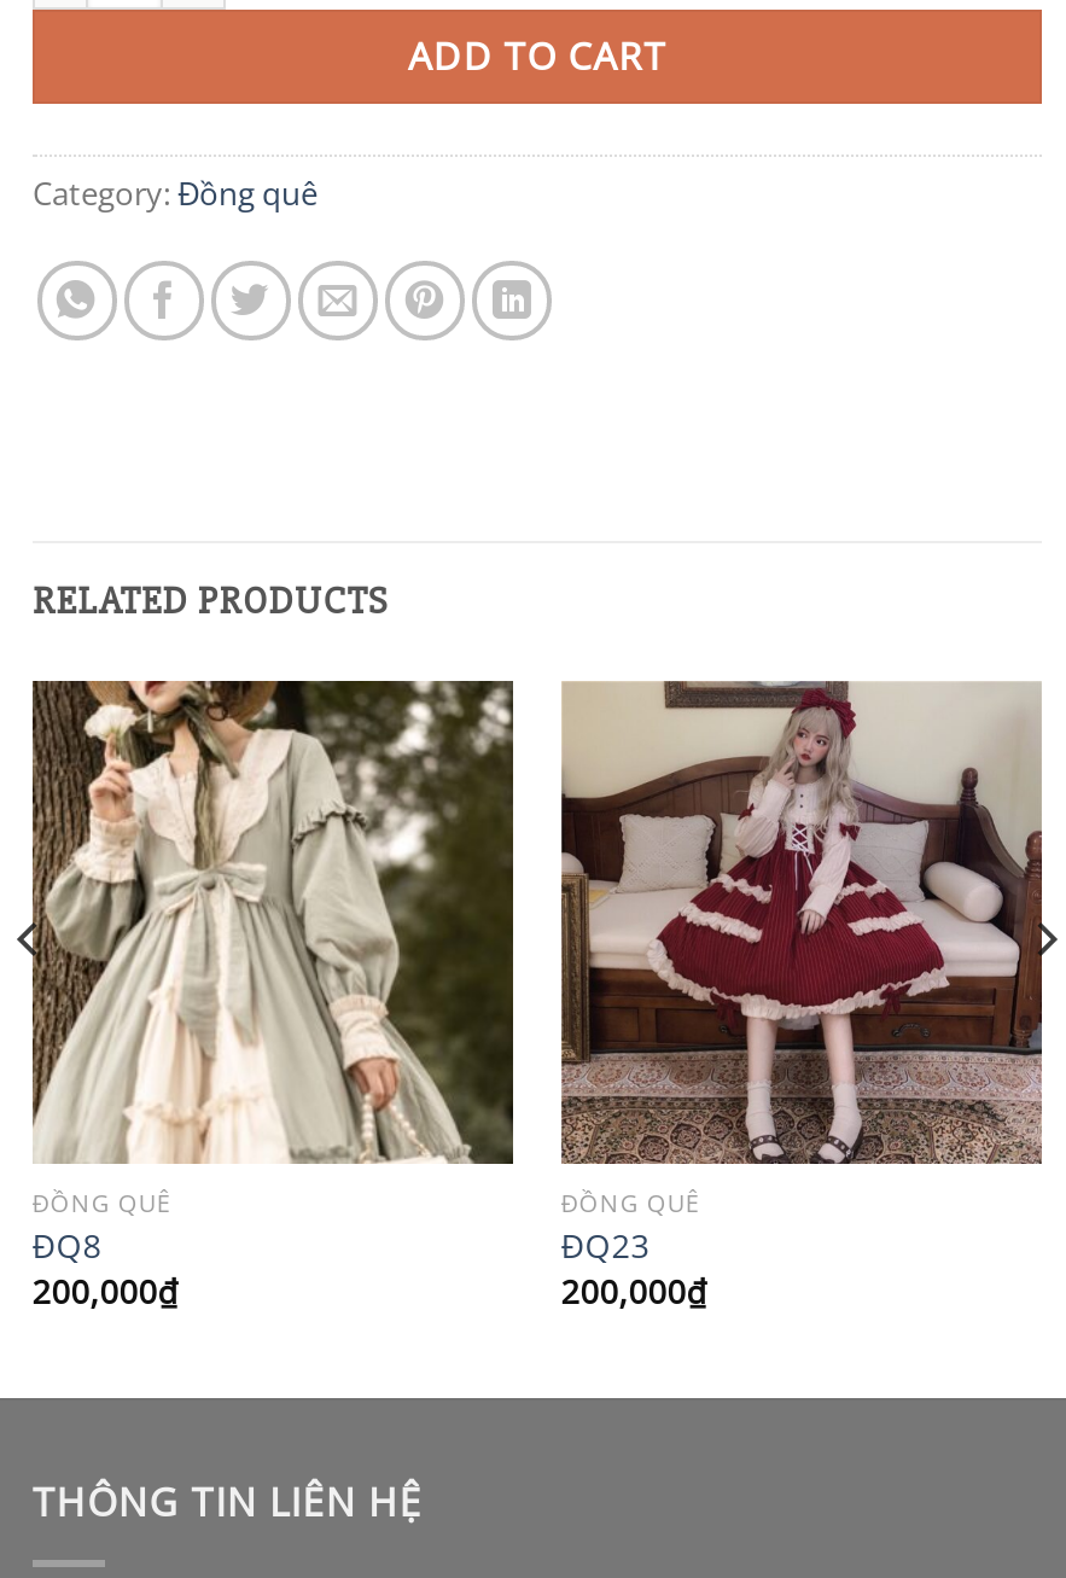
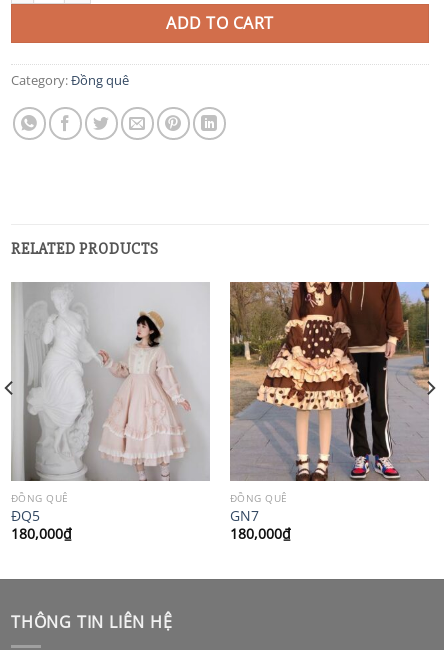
[32,677,515,1313] [image] | ĐQ8 | 200,000₫ -> [11,281,210,543] [image] | ĐQ5 | 180,000₫
[559,680,1042,1313] [image] | ĐQ23 | 200,000₫ -> [230,282,429,543] [image] | GN7 | 180,000₫

